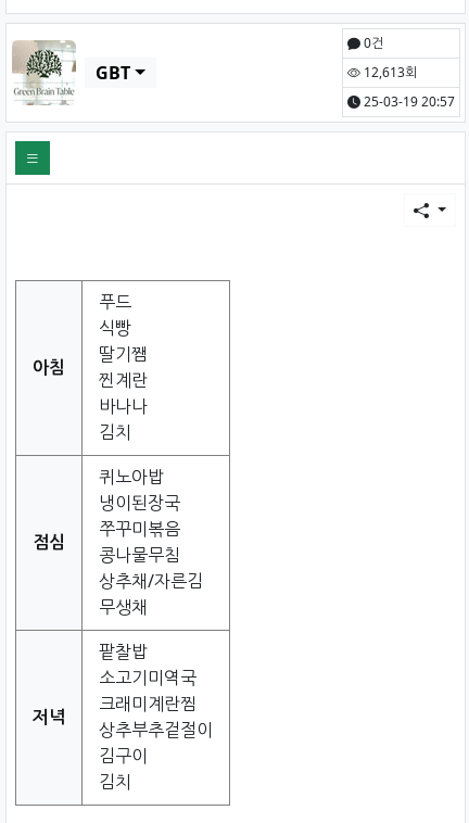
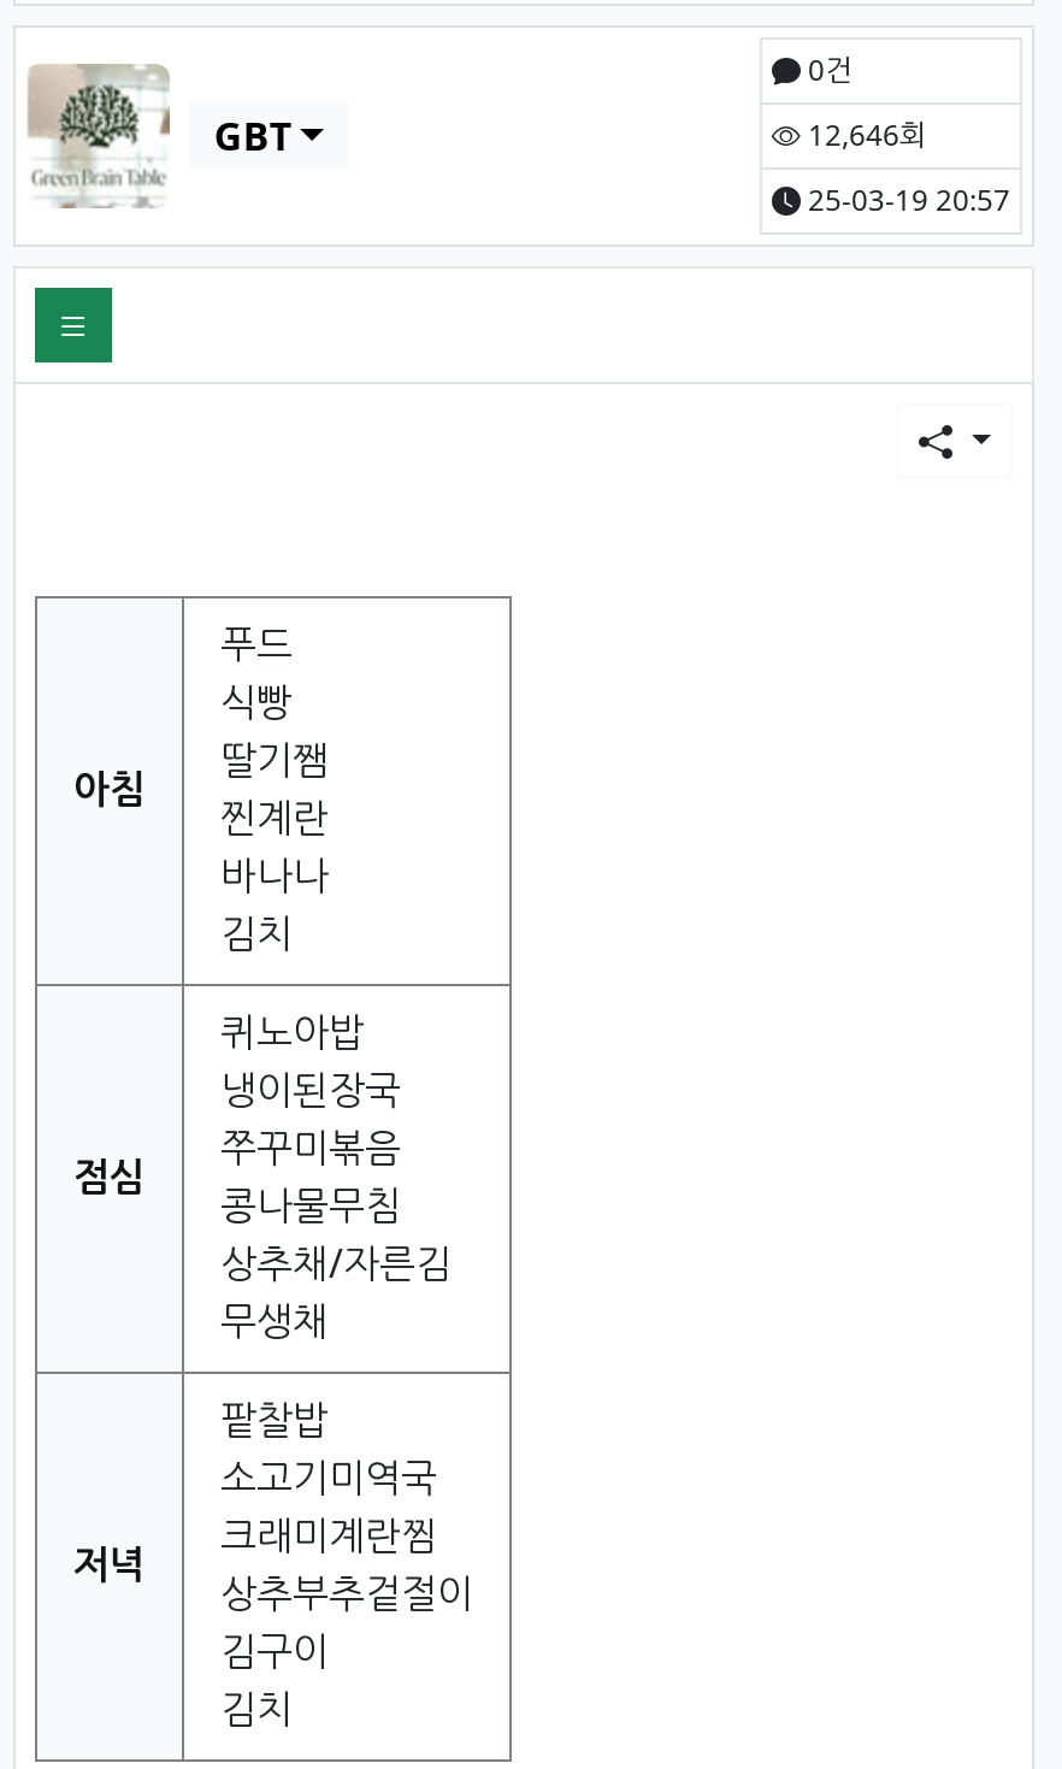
[360,63,417,81] 12,613회 -> [801,114,926,155] 12,646회

